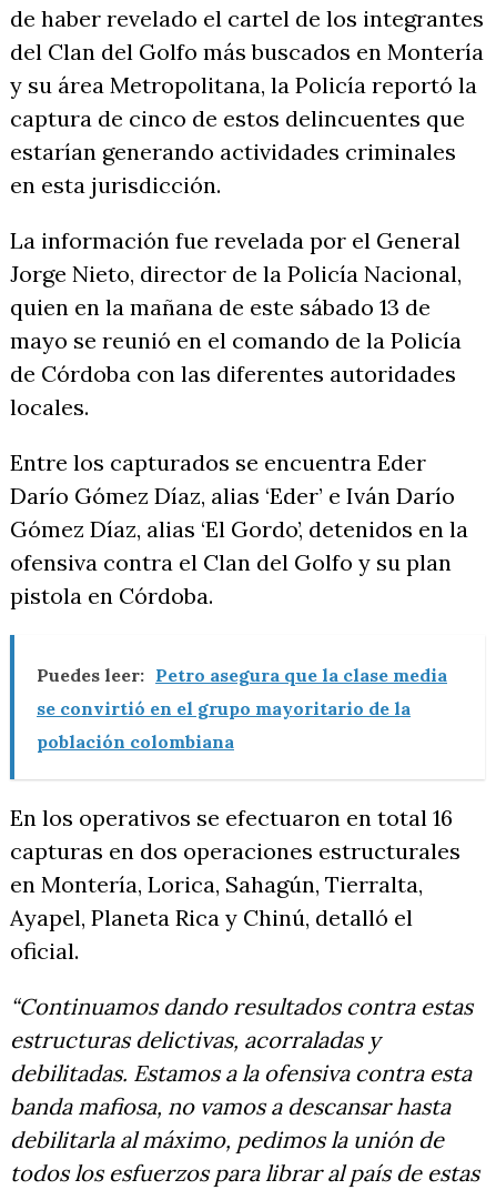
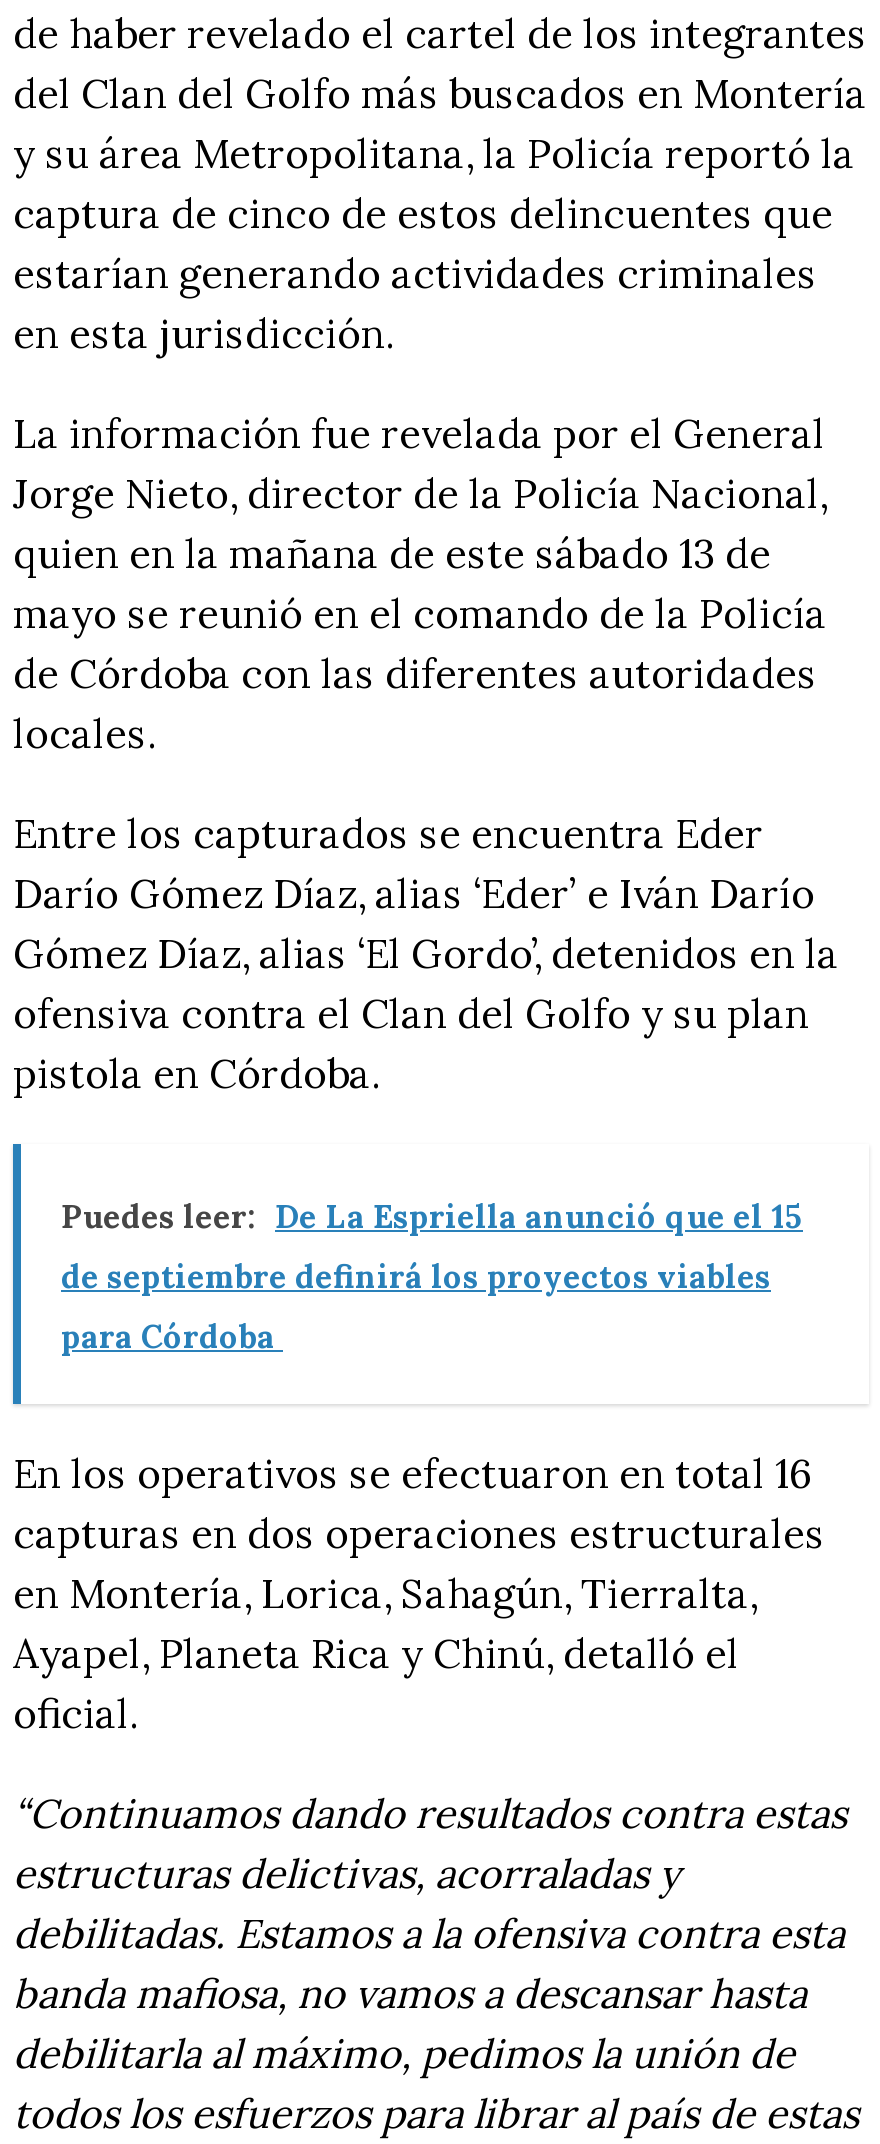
[37,663,447,685] Puedes leer: Petro asegura que la clase media -> [61,1195,803,1235] Puedes leer: De La Espriella anunció que el 15
[37,697,411,719] se convirtió en el grupo mayoritario de la -> [61,1255,771,1295] de septiembre definirá los proyectos viables
[37,730,234,752] población colombiana -> [61,1315,283,1355] para Córdoba

